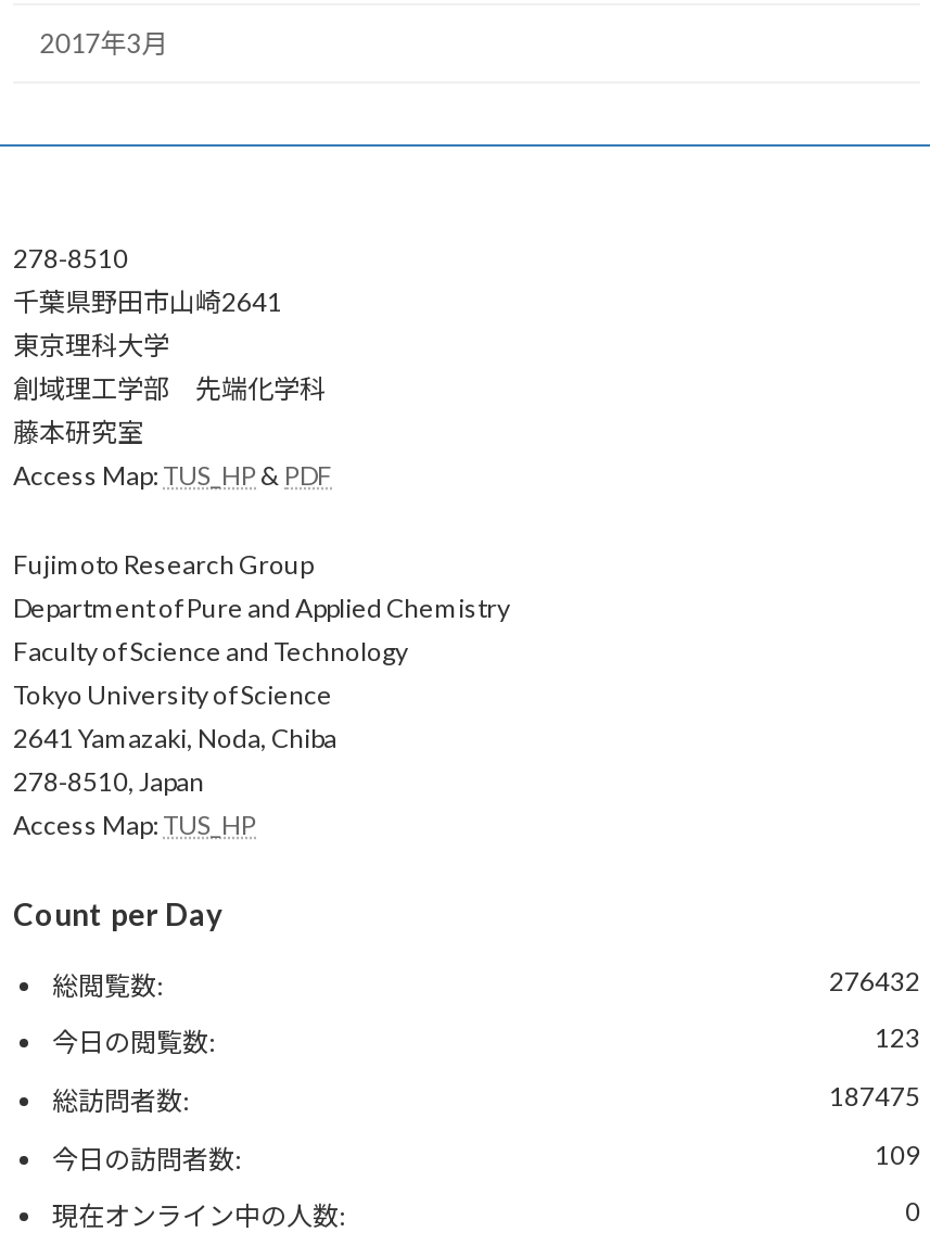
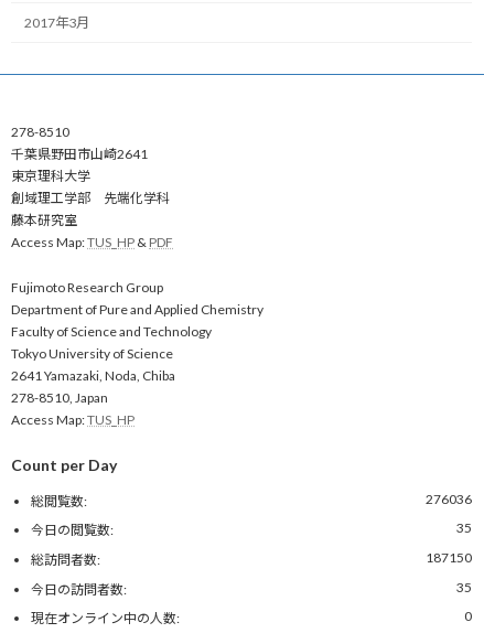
[829,965,920,997] 276432 -> [426,491,472,507] 276036
[875,1022,920,1055] 123 -> [456,520,472,536] 35
[829,1080,920,1113] 187475 -> [426,549,472,566] 187150
[875,1138,920,1170] 109 -> [456,579,472,595] 35

